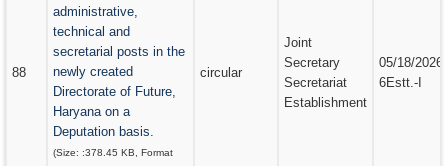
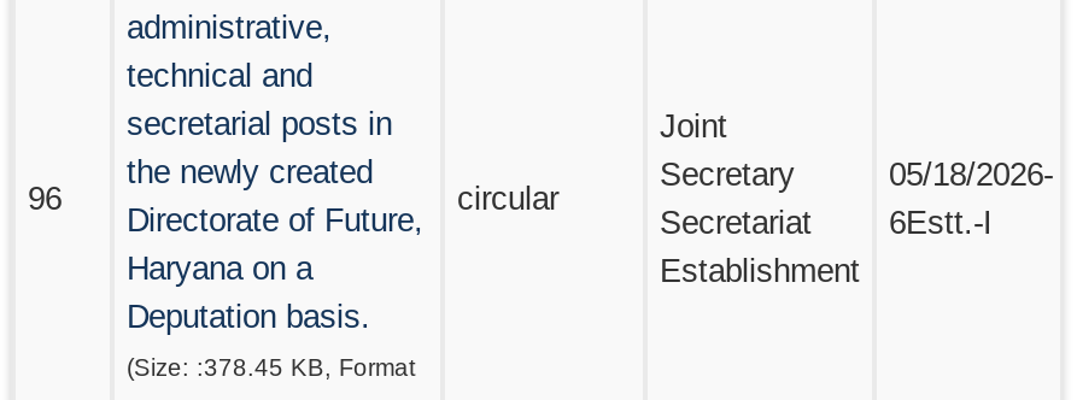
[12,65,26,80] 88 -> [28,180,62,216] 96

